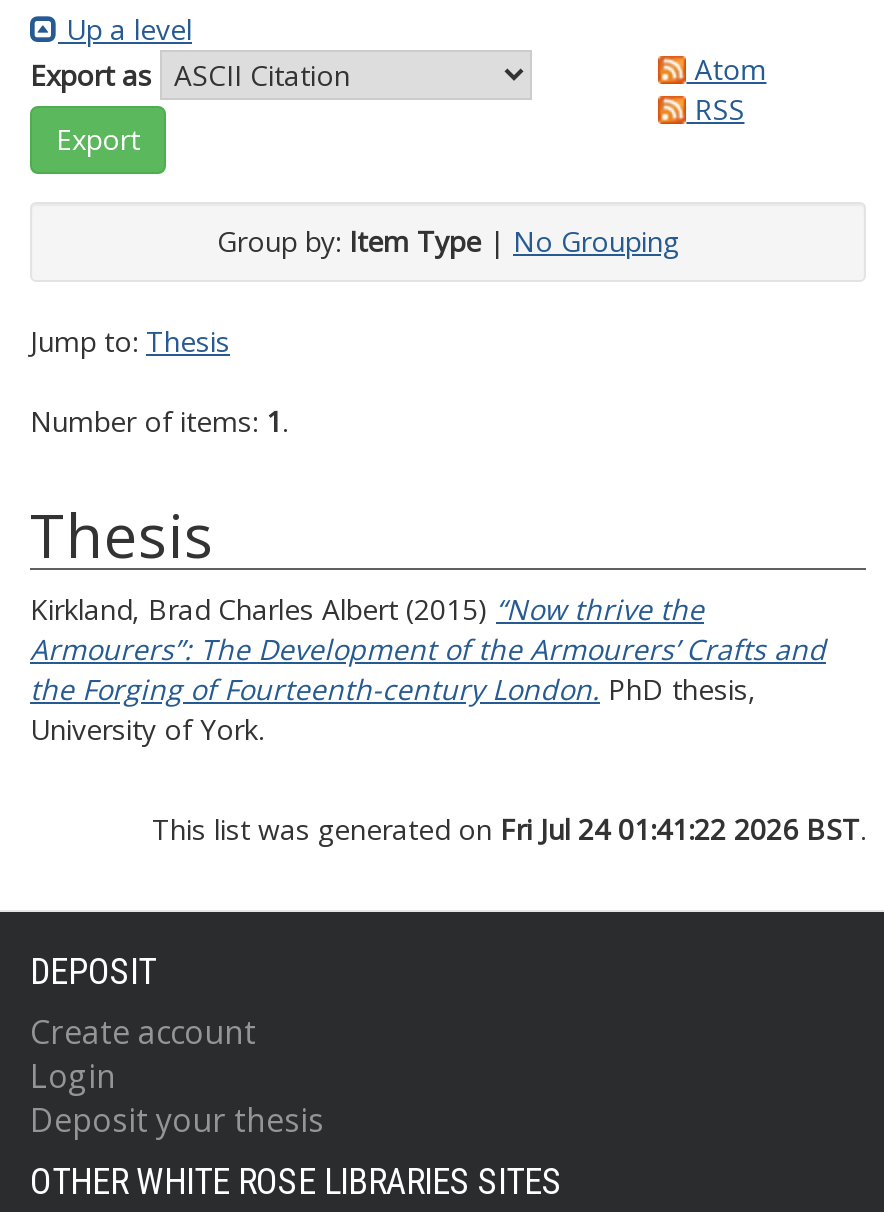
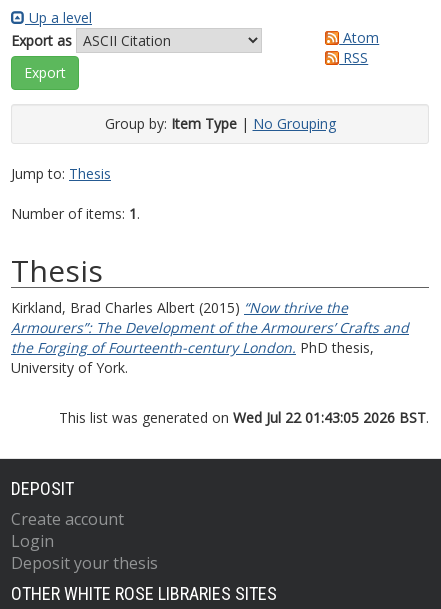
[152,810,866,848] This list was generated on Fri Jul 24 01:41:22 2026 BST. -> [59,408,429,427] This list was generated on Wed Jul 22 01:43:05 2026 BST.

